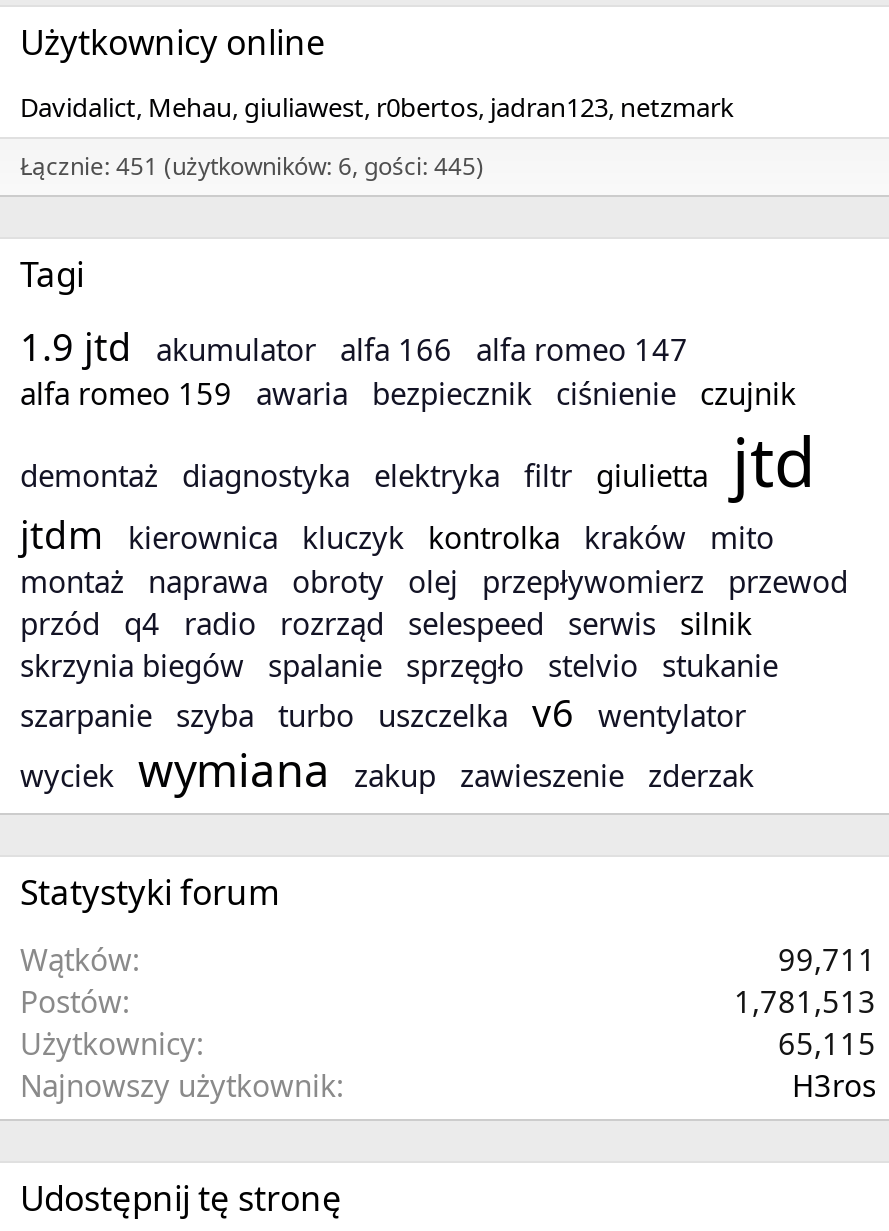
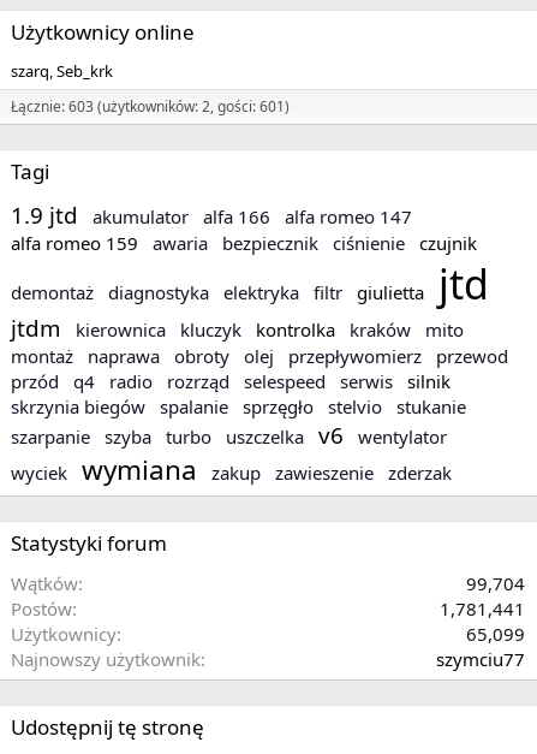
[20,90,734,126] Davidalict Mehau giuliawest r0bertos jadran123 netzmark -> [11,60,113,82] szarq Seb_krk
[20,150,484,184] Łącznie: 451 (użytkowników: 6, gości: 445) -> [11,96,290,116] Łącznie: 603 (użytkowników: 2, gości: 601)
[778,940,876,980] 99,711 -> [466,571,525,595] 99,704
[734,982,876,1022] 1,781,513 -> [440,596,525,620] 1,781,441
[778,1024,876,1064] 65,115 -> [466,621,525,646] 65,099
[792,1066,876,1106] H3ros -> [436,647,525,671] szymciu77

